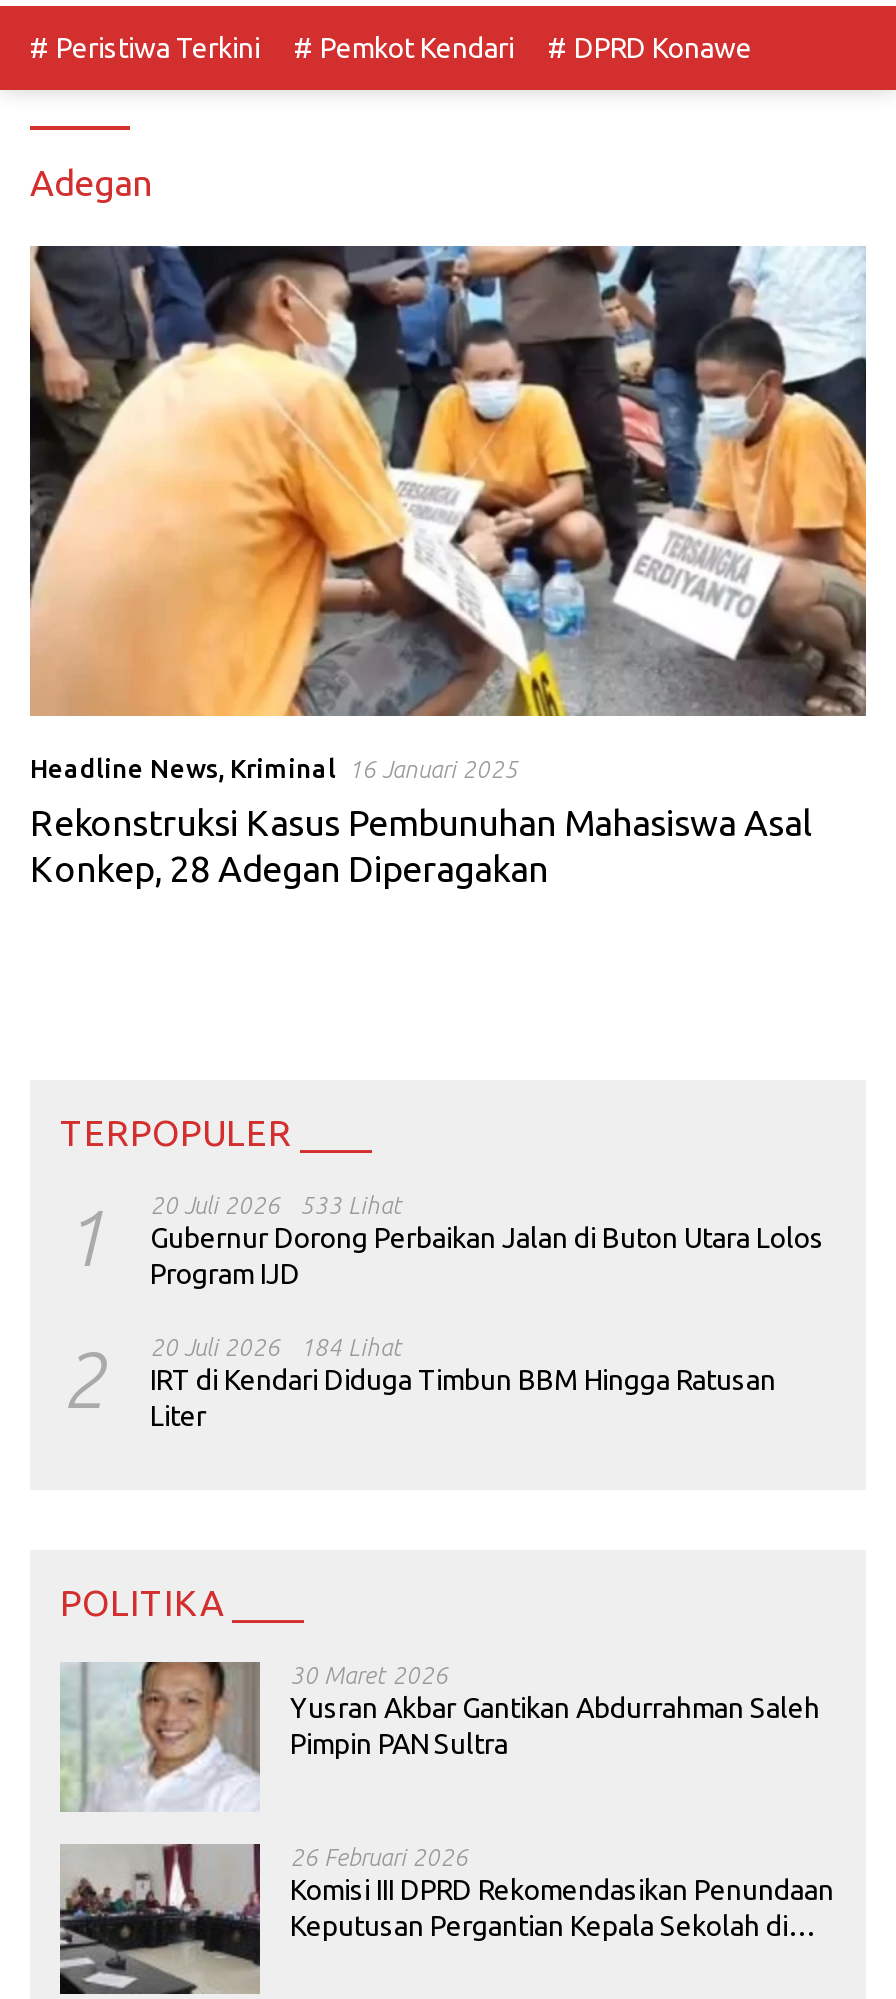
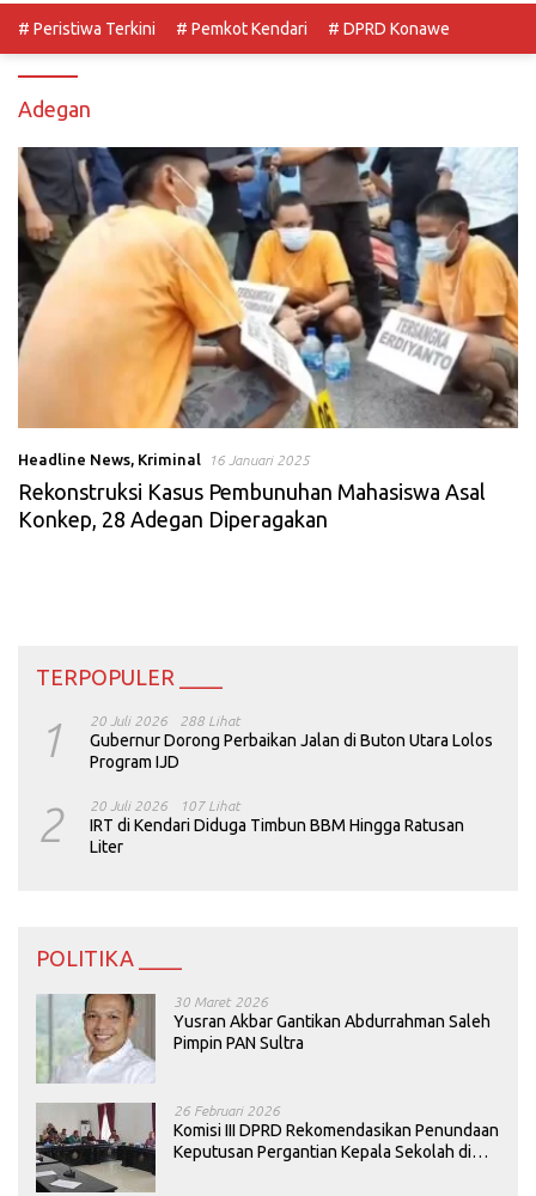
[60,1192,824,1290] 1 20 Juli 2026 Gubernur Dorong Perbaikan Jalan di Buton Utara Lolos Program IJD 533 Lihat -> [36,713,493,772] 1 20 Juli 2026 Gubernur Dorong Perbaikan Jalan di Buton Utara Lolos Program IJD 288 Lihat
[60,1334,776,1432] 2 20 Juli 2026 IRT di Kendari Diduga Timbun BBM Hingga Ratusan Liter 184 Lihat -> [36,798,464,856] 2 20 Juli 2026 IRT di Kendari Diduga Timbun BBM Hingga Ratusan Liter 107 Lihat

